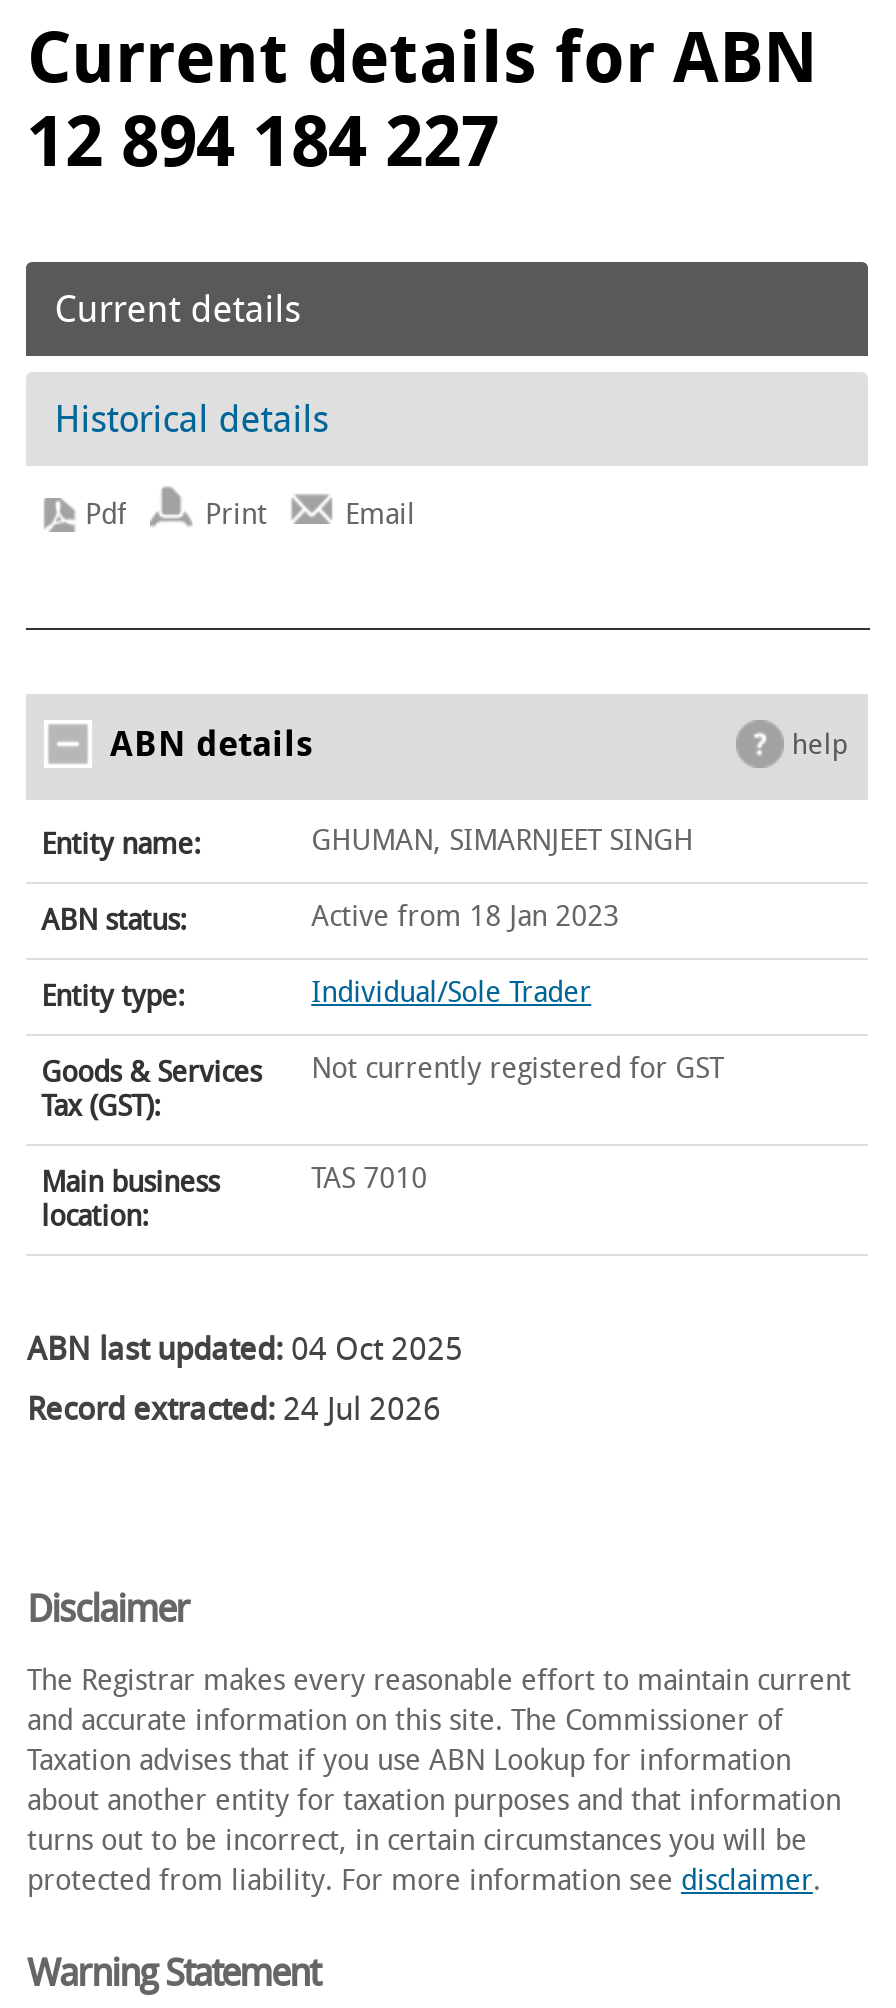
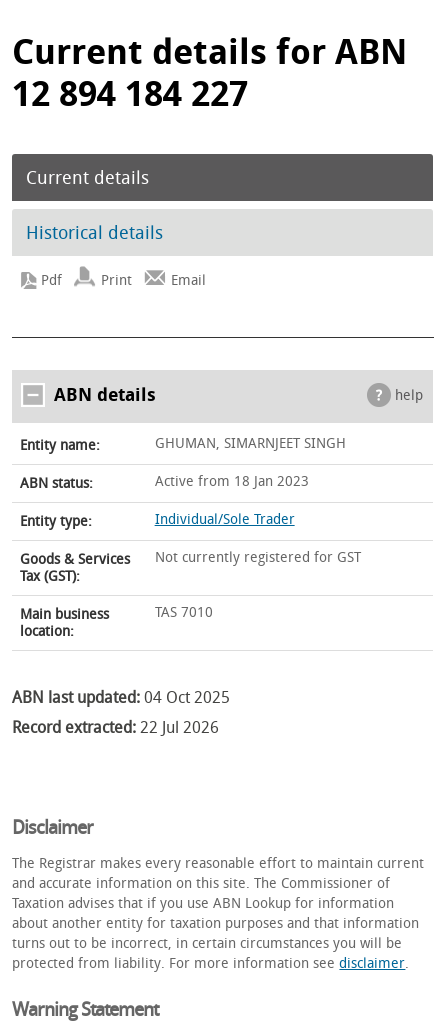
[27,1390,441,1428] Record extracted: 24 Jul 2026 -> [12,718,219,737] Record extracted: 22 Jul 2026

